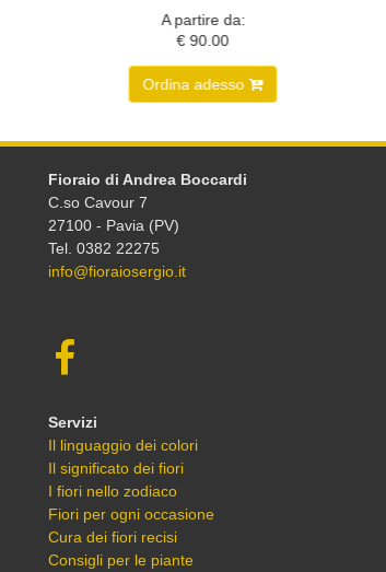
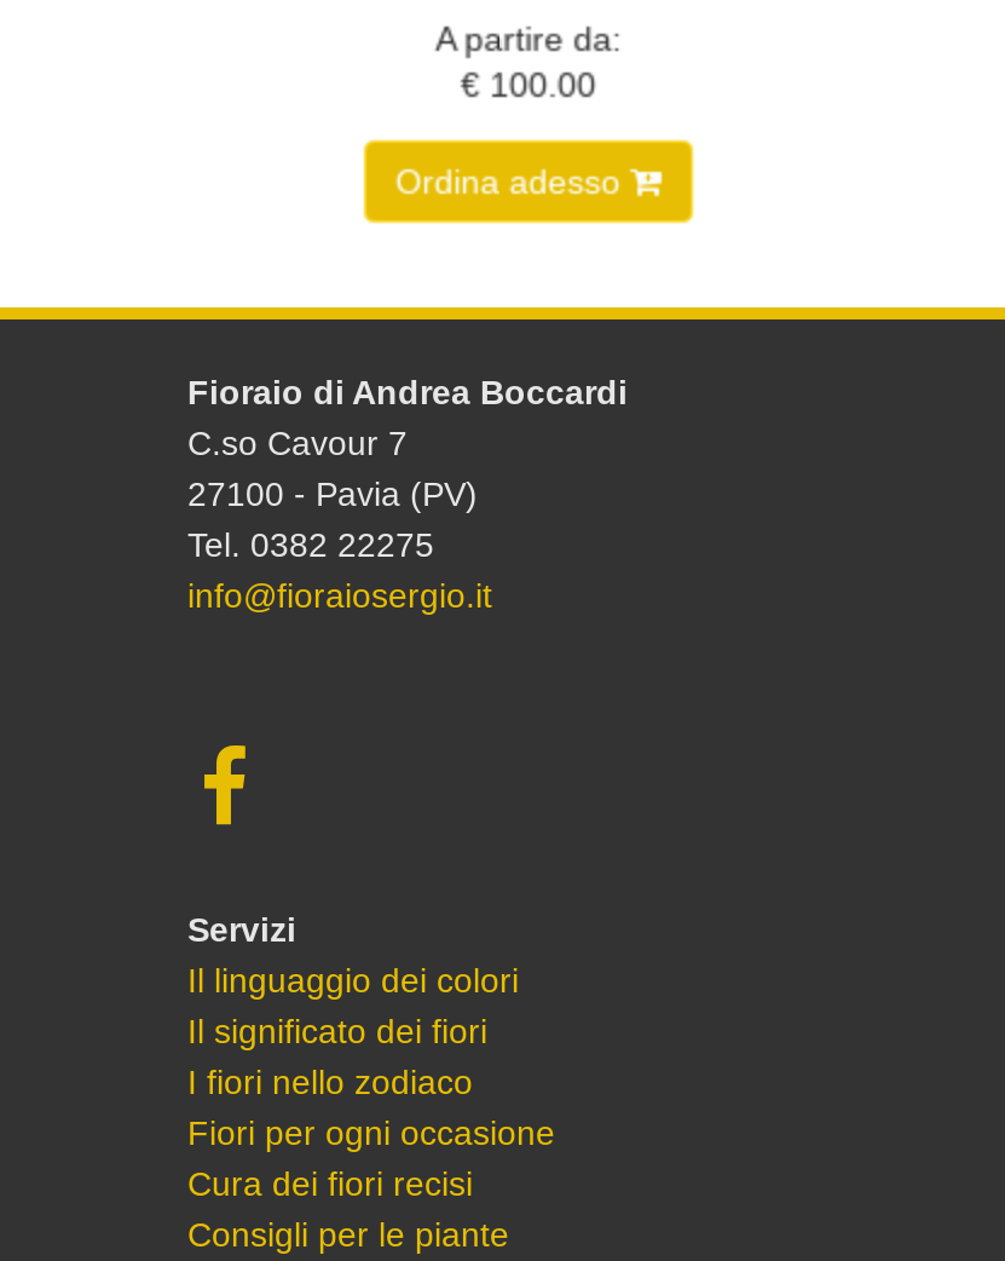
[175,32,227,49] € 90.00 -> [458,65,594,104] € 100.00

